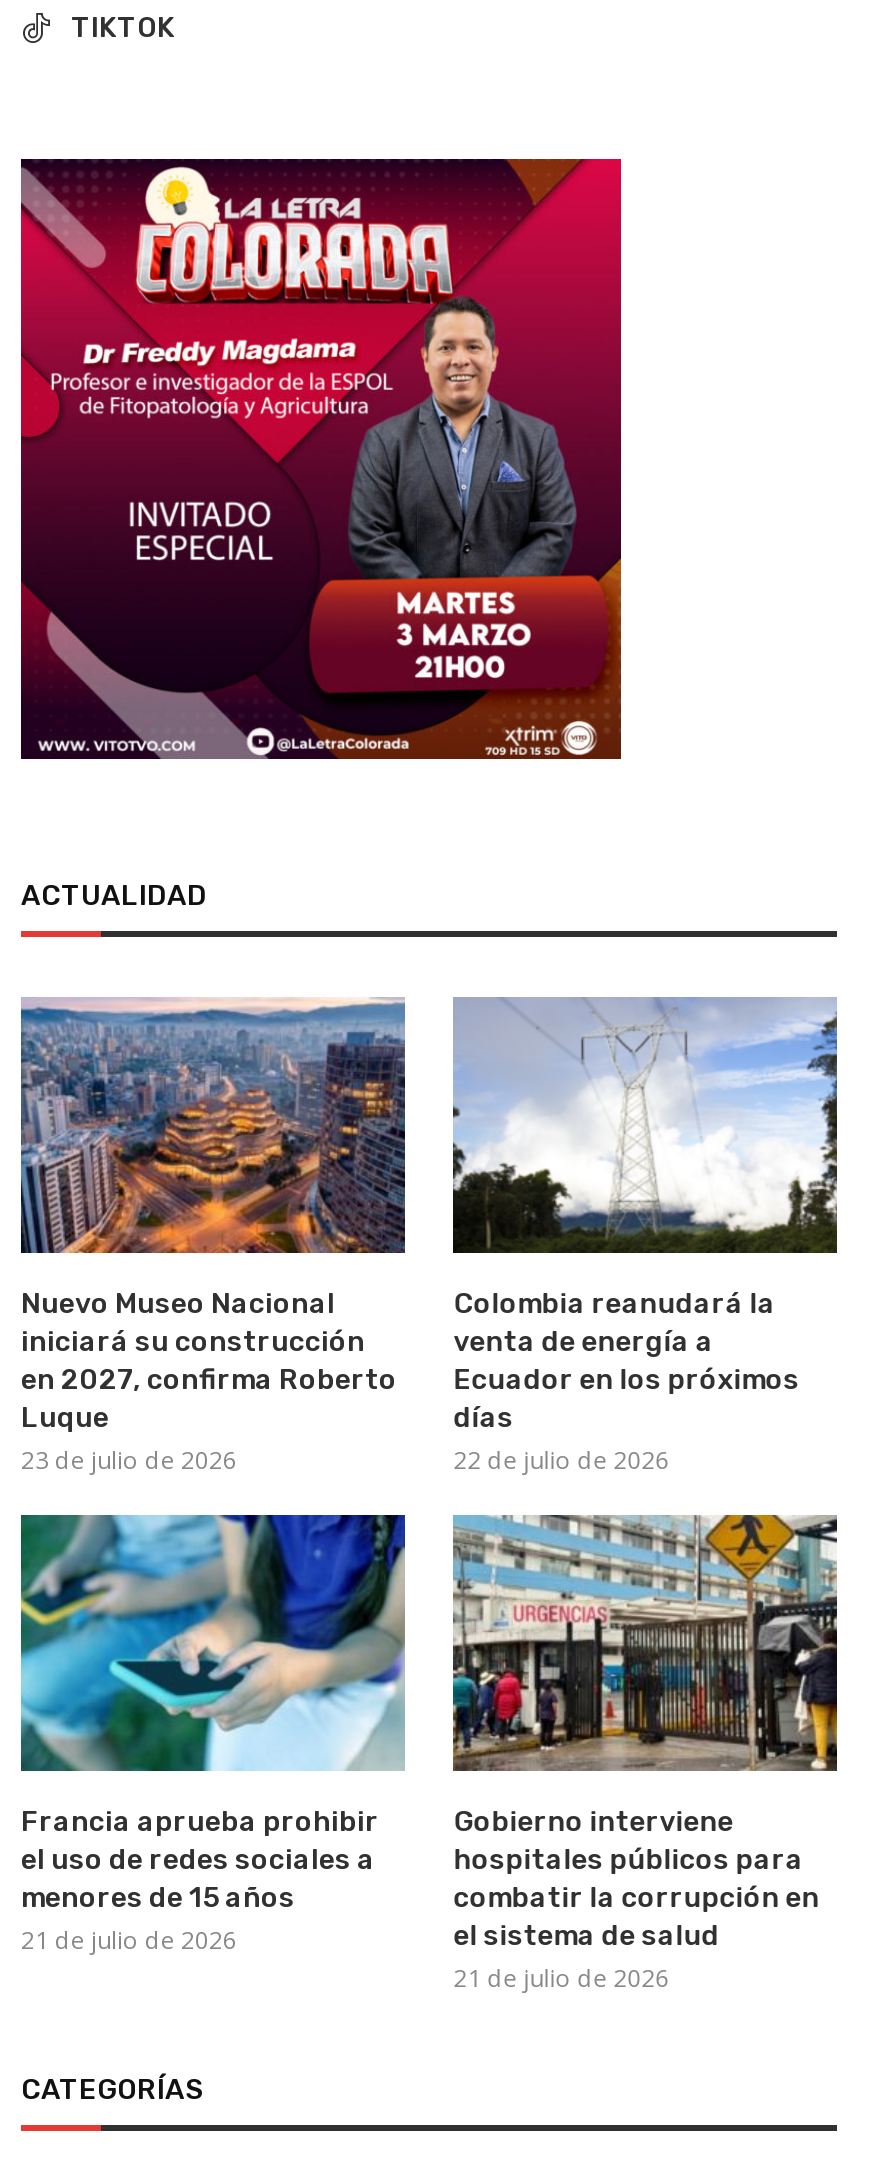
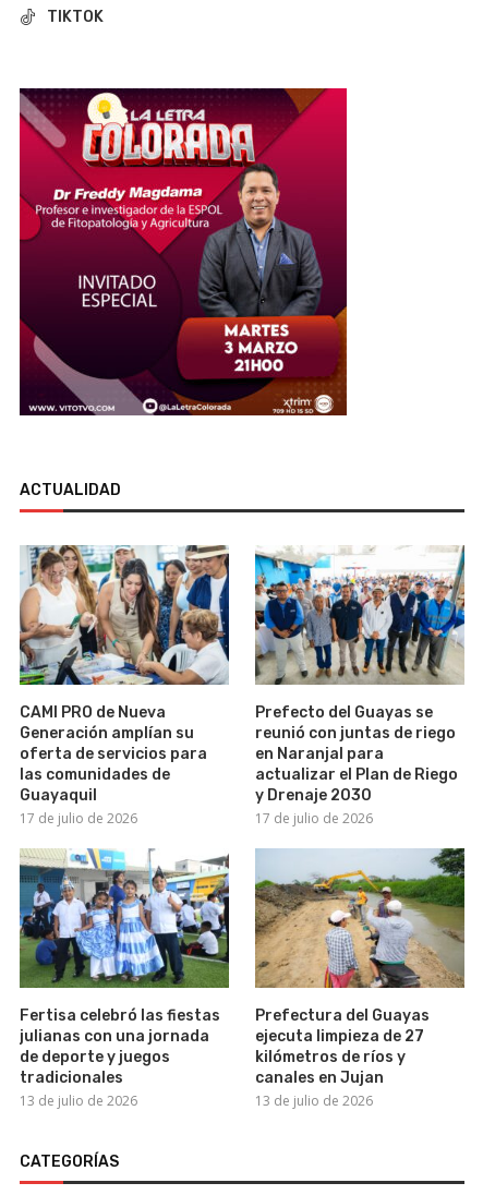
[19,997,407,1477] [image] | Nuevo Museo Nacional | iniciará su construcción | en 2027, confirma Roberto | Luque | 23 de julio de 2026 -> [19,544,230,827] [image] | CAMI PRO de Nueva | Generación amplían su | oferta de servicios para | las comunidades de | Guayaquil | 17 de julio de 2026
[453,995,839,1477] [image] | Colombia reanudará la | venta de energía a | Ecuador en los próximos | días | 22 de julio de 2026 -> [254,546,464,827] [image] | Prefecto del Guayas se | reunió con juntas de riego | en Naranjal para | actualizar el Plan de Riego | y Drenaje 2030 | 17 de julio de 2026
[19,1513,407,1956] [image] | Francia aprueba prohibir | el uso de redes sociales a | menores de 15 años | 21 de julio de 2026 -> [19,848,229,1110] [image] | Fertisa celebró las fiestas | julianas con una jornada | de deporte y juegos | tradicionales | 13 de julio de 2026
[451,1513,839,1994] [image] | Gobierno interviene | hospitales públicos para | combatir la corrupción en | el sistema de salud | 21 de julio de 2026 -> [255,848,466,1110] [image] | Prefectura del Guayas | ejecuta limpieza de 27 | kilómetros de ríos y | canales en Jujan | 13 de julio de 2026

